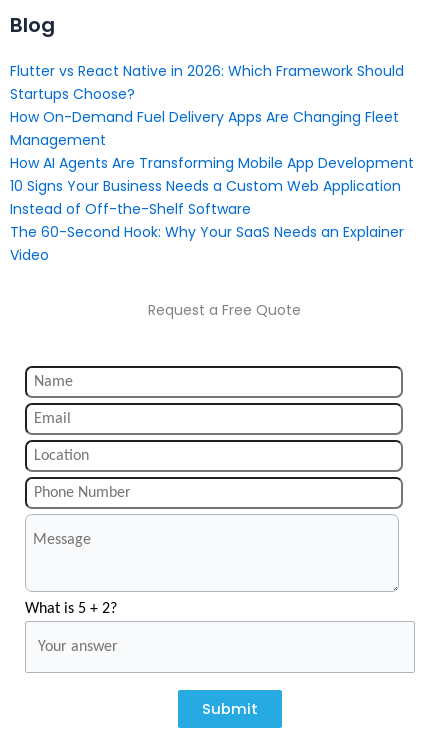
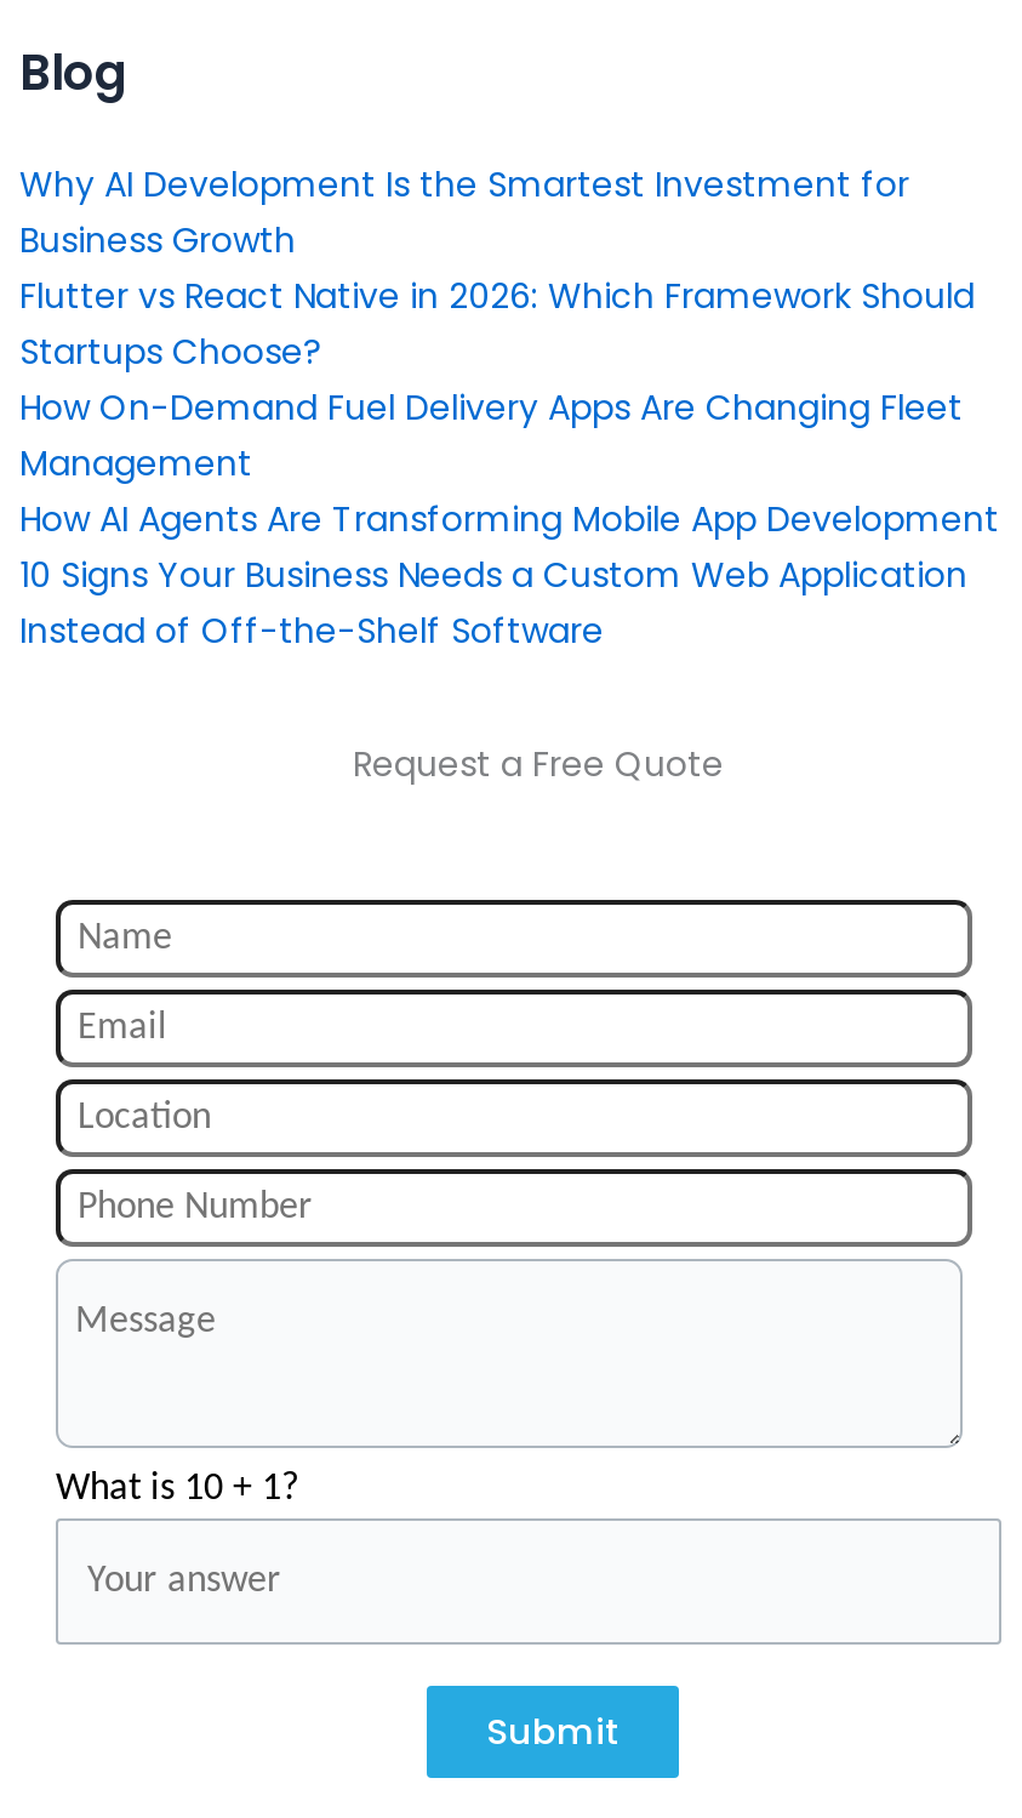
none -> [19,159,909,263] Why AI Development Is the Smartest Investment for | Business Growth
moved [10,61,414,219] -> [19,271,999,654]: Flutter vs React Native in 2026: Which Framework Should | Startups Choose? | How On-Demand Fuel Delivery Apps Are Changing Fleet | Management | How AI Agents Are Transforming Mobile App Development | 10 Signs Your Business Needs a Custom Web Application | Instead of Off-the-Shelf Software
[10,222,404,265] The 60-Second Hook: Why Your SaaS Needs an Explainer | Video -> none
[25,601,117,617] What is 5 + 2? -> [56,1469,298,1508] What is 10 + 1?

